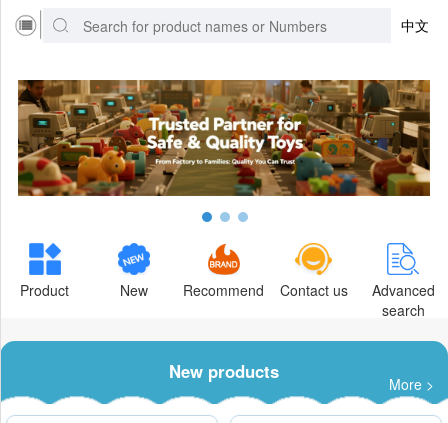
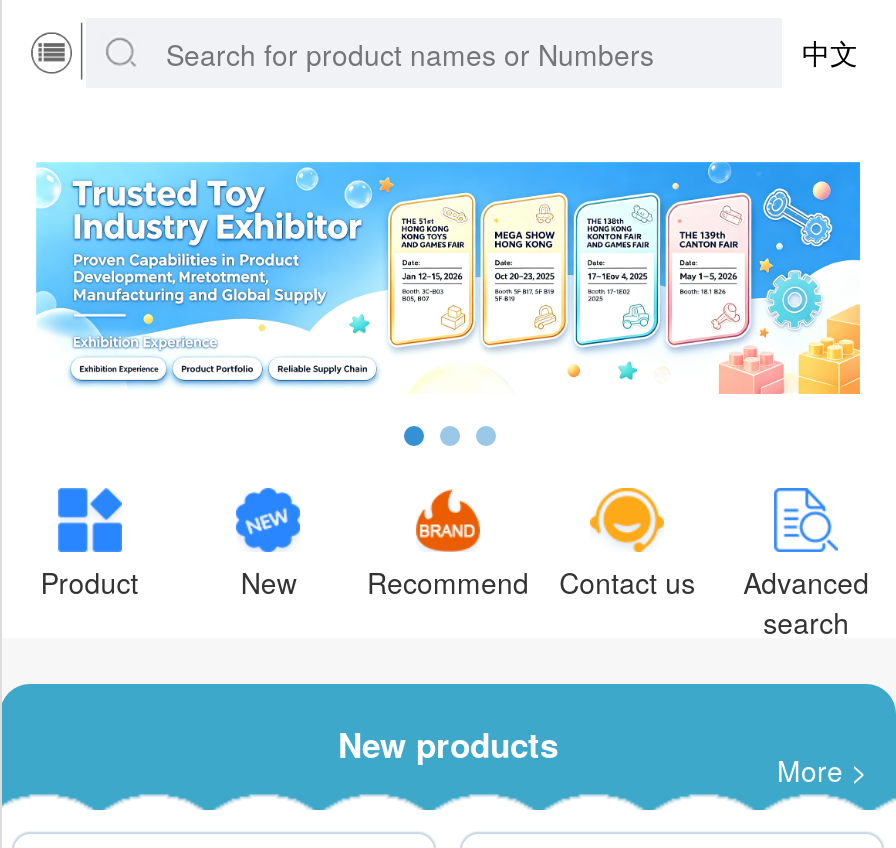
[17,79,431,197] [image] -> [34,160,862,396] [image]

